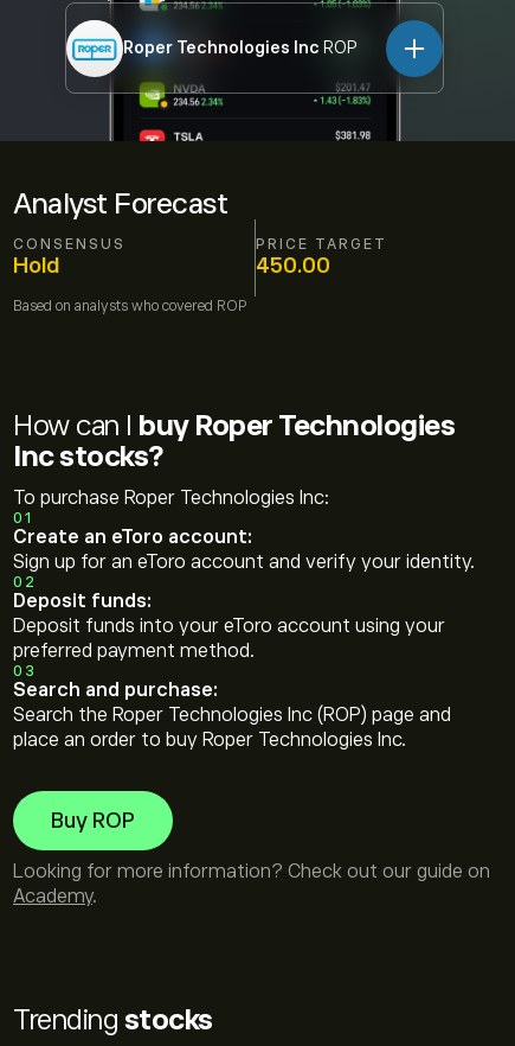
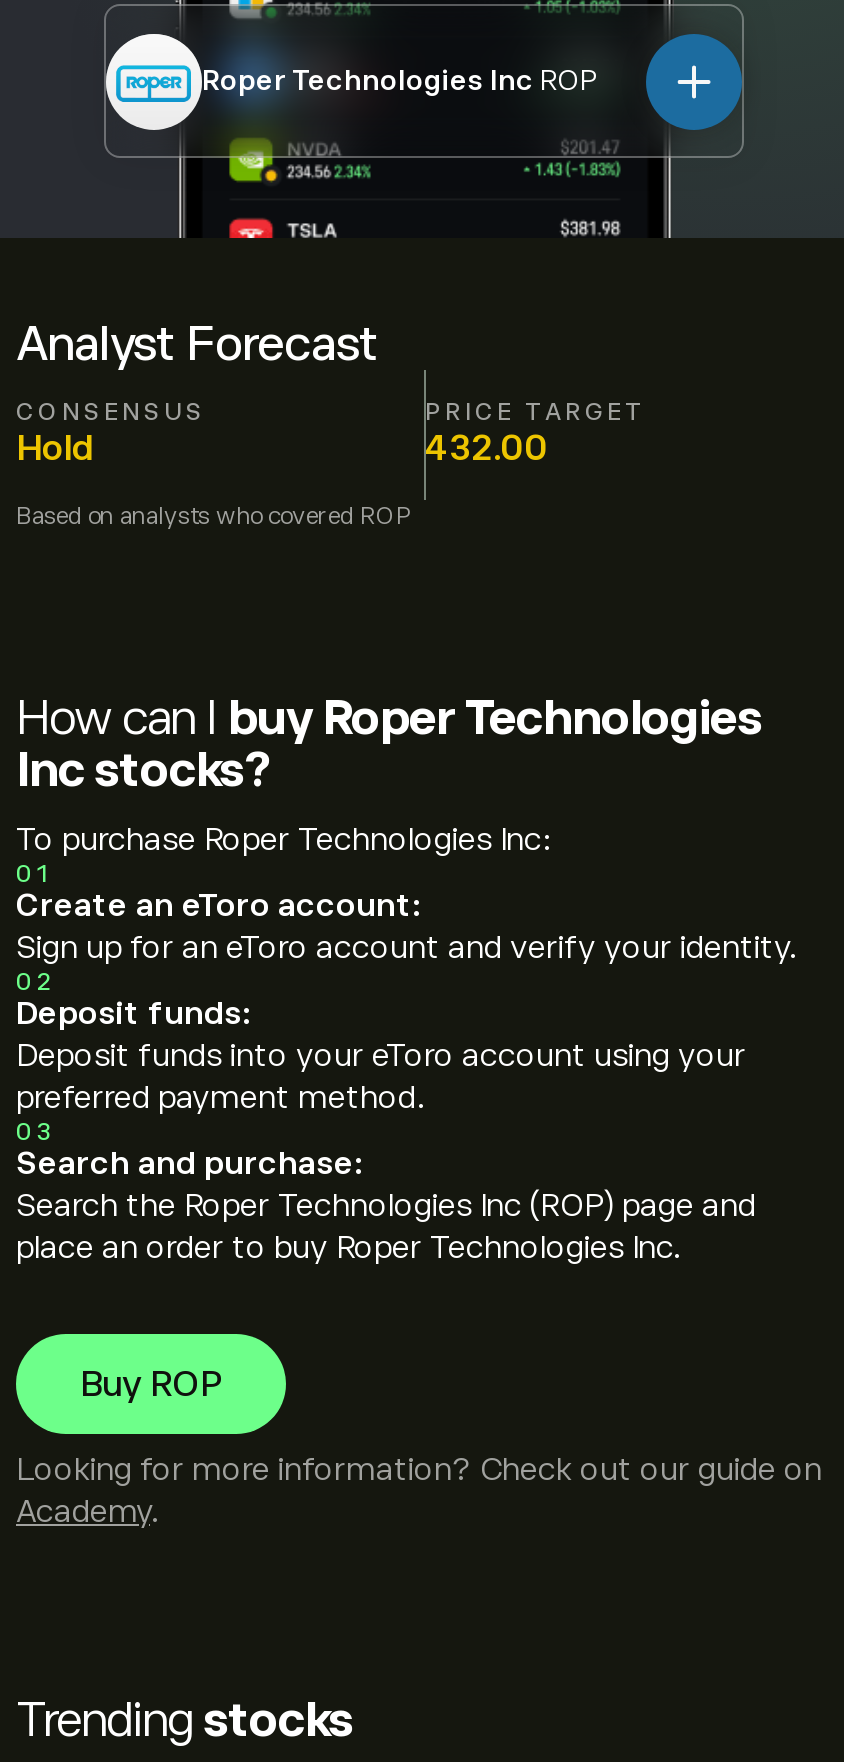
[255,253,330,277] 450.00 -> [425,427,549,467] 432.00

